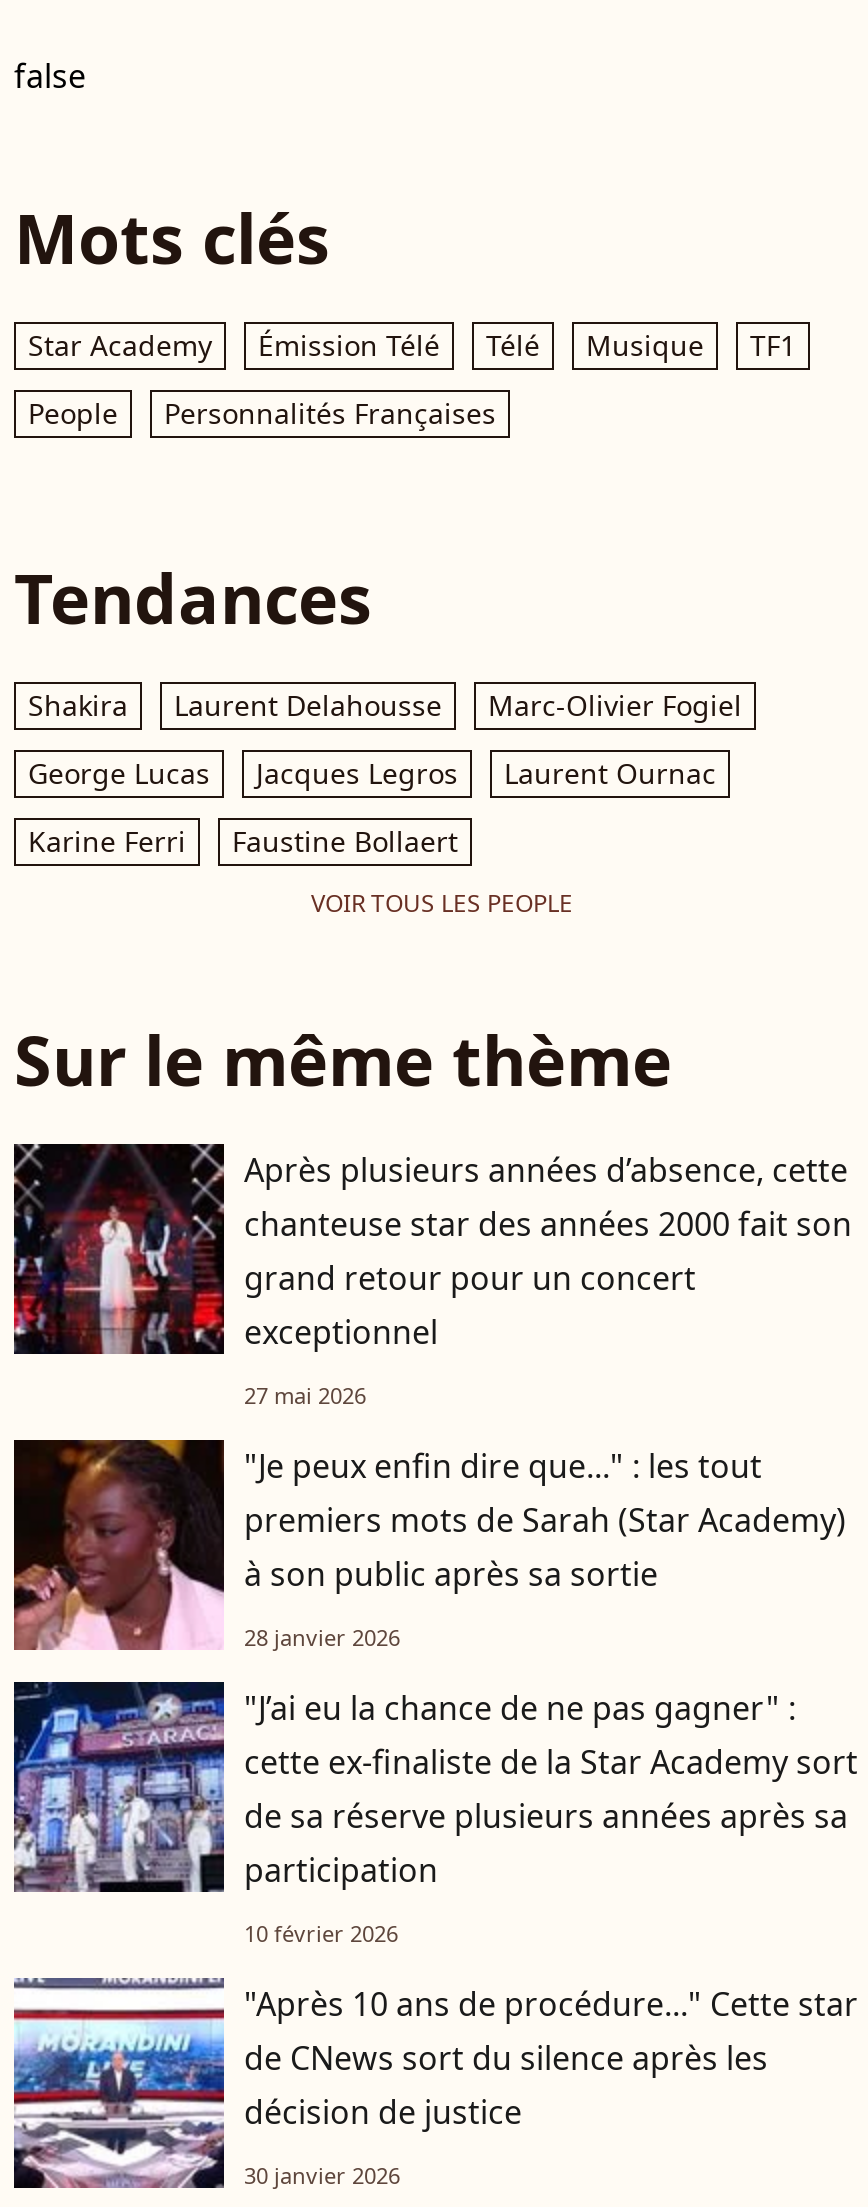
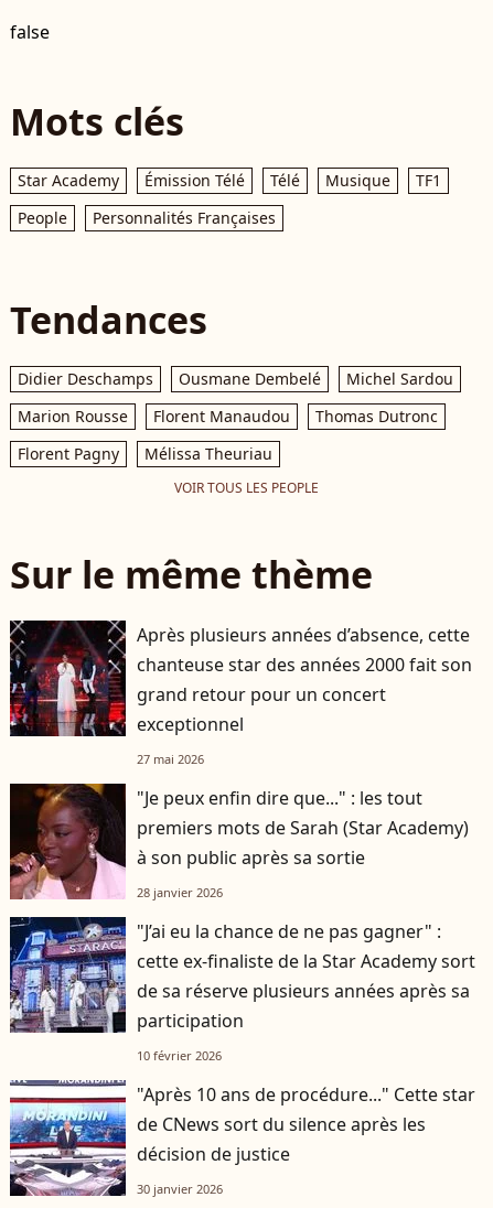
[28,686,742,724] Shakira | Laurent Delahousse | Marc-Olivier Fogiel -> [18,368,453,389] Didier Deschamps | Ousmane Dembelé | Michel Sardou
[28,754,716,792] George Lucas | Jacques Legros | Laurent Ournac -> [18,406,438,427] Marion Rousse | Florent Manaudou | Thomas Dutronc
[28,822,458,860] Karine Ferri | Faustine Bollaert -> [18,443,272,464] Florent Pagny | Mélissa Theuriau

